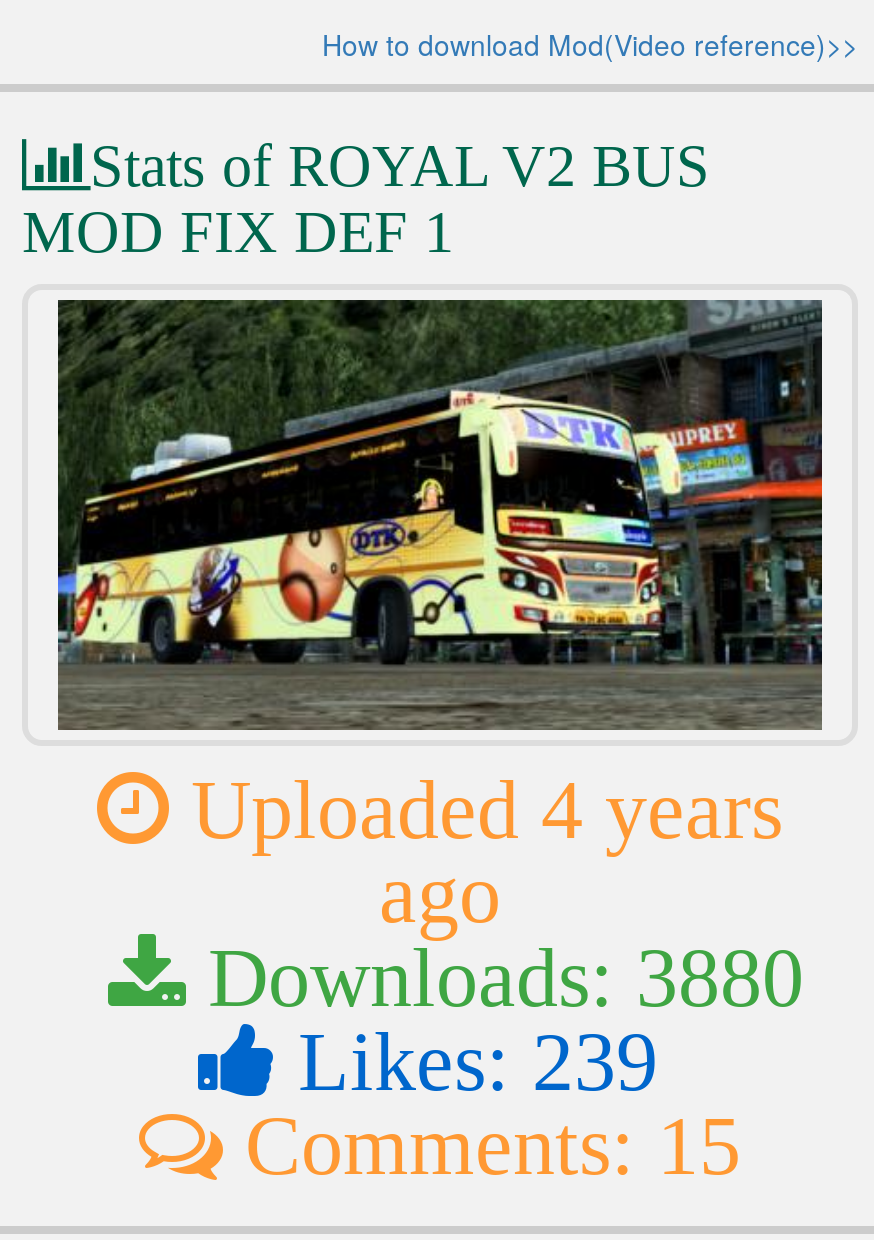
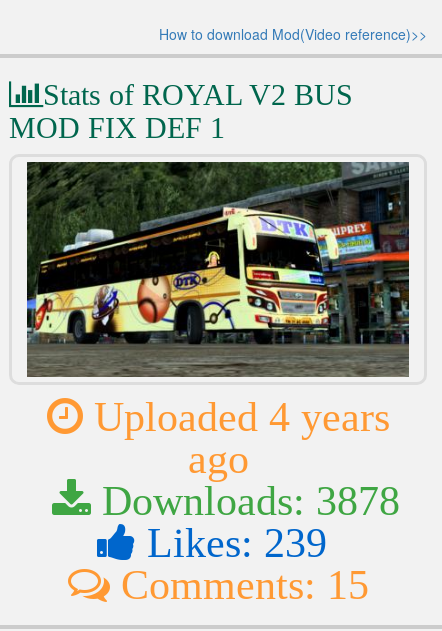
[186,933,804,1017] Downloads: 3880 -> [91,479,400,521] Downloads: 3878

